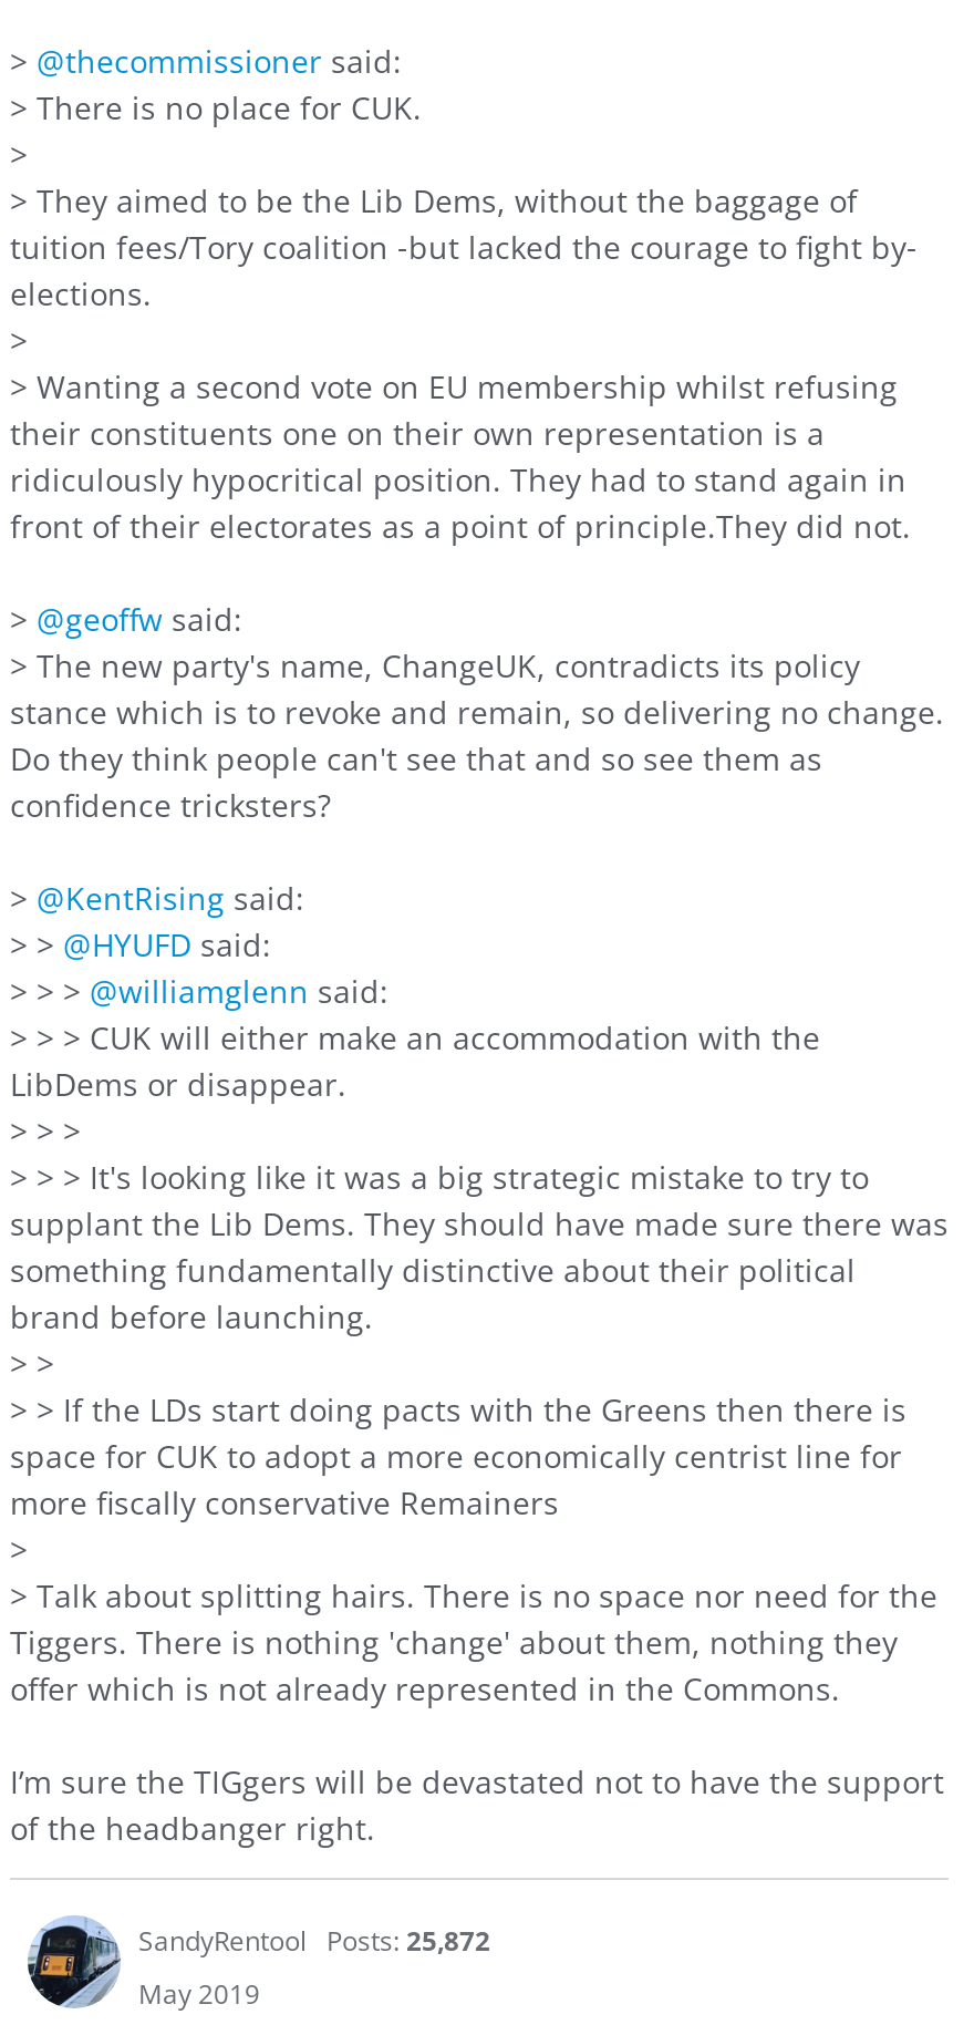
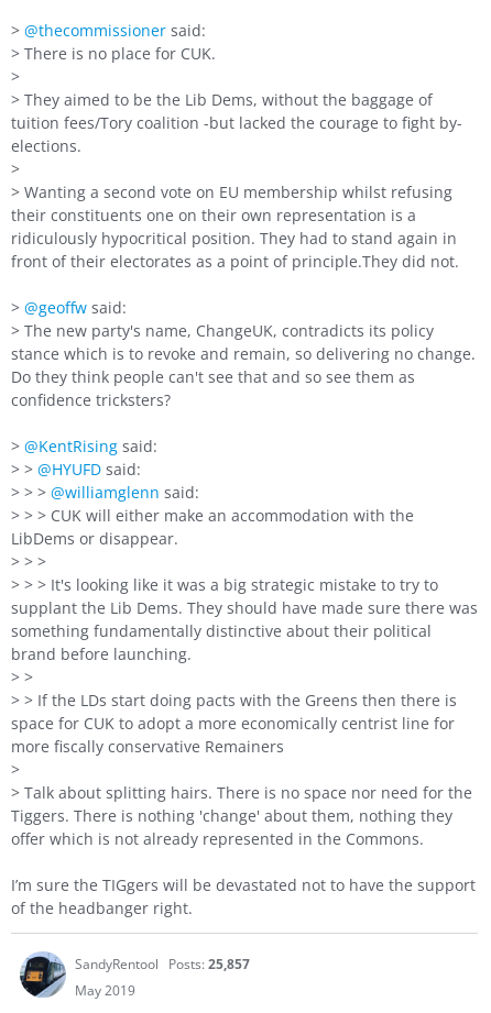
[138,1923,490,1961] SandyRentool Posts: 25,872 -> [75,955,250,974] SandyRentool Posts: 25,857

